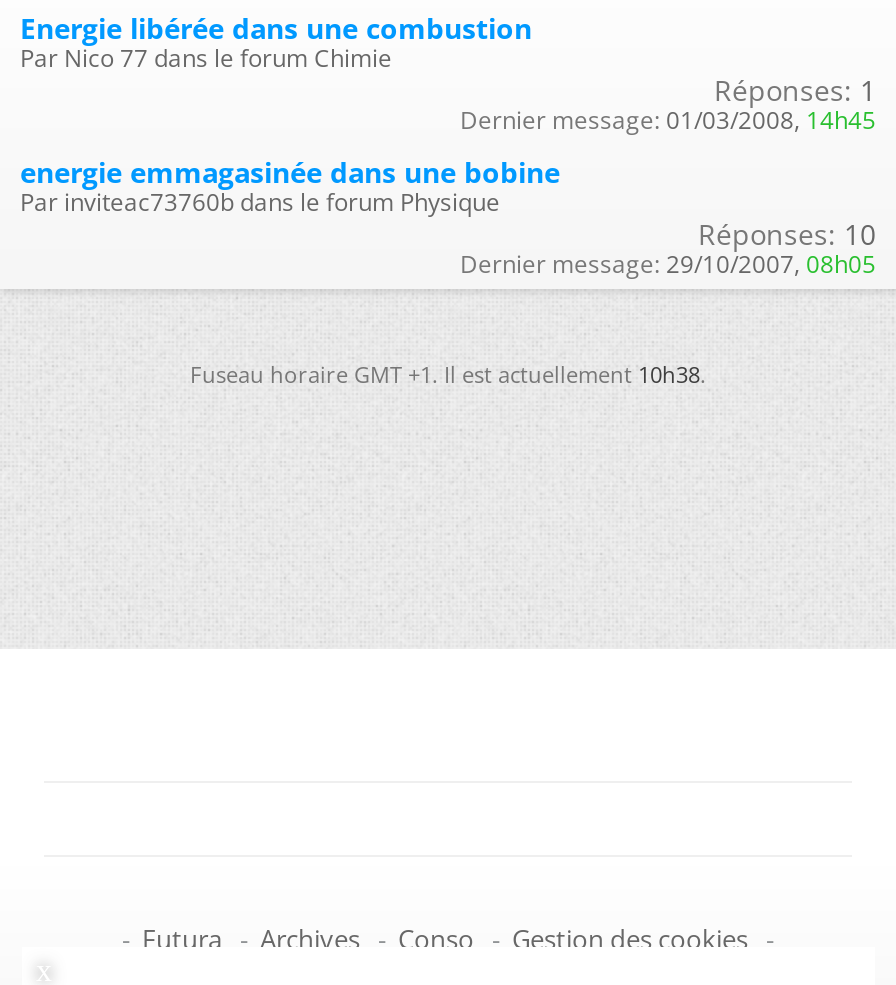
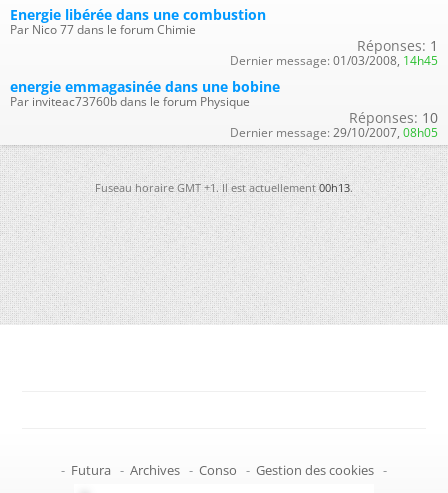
[190,359,706,389] Fuseau horaire GMT +1. Il est actuellement 10h38. -> [95,180,353,195] Fuseau horaire GMT +1. Il est actuellement 00h13.

